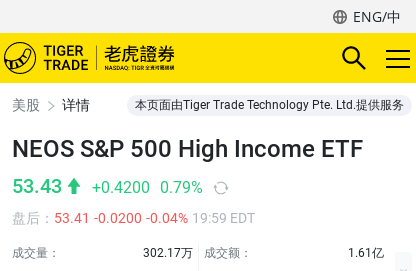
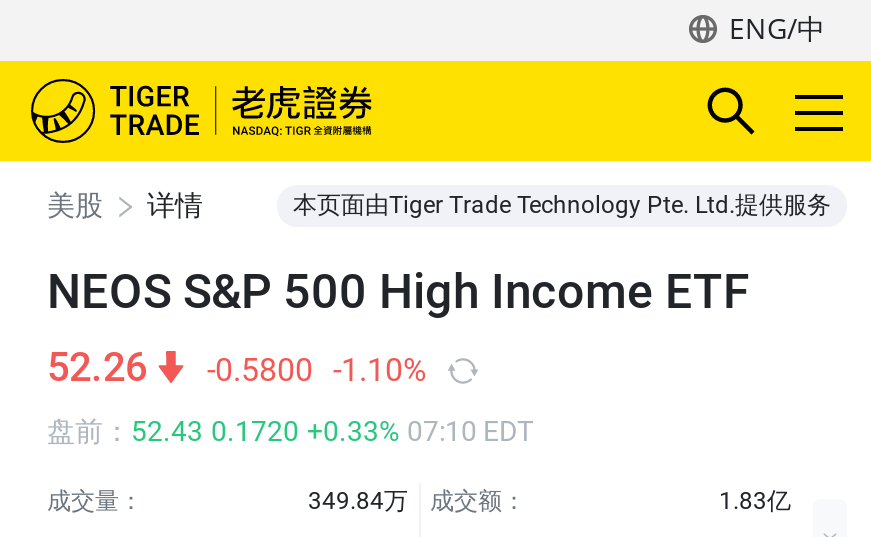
[12,174,62,198] 53.43 -> [47,342,147,390] 52.26
[92,178,203,197] +0.4200 0.79% -> [207,350,427,388] -0.5800 -1.10%
[12,210,255,226] 盘后：53.41 -0.0200 -0.04% 19:59 EDT -> [47,414,533,446] 盘前：52.43 0.1720 +0.33% 07:10 EDT
[142,246,251,260] 302.17万 成交额： -> [308,486,526,514] 349.84万 成交额：
[348,246,384,260] 1.61亿 -> [719,486,791,514] 1.83亿

